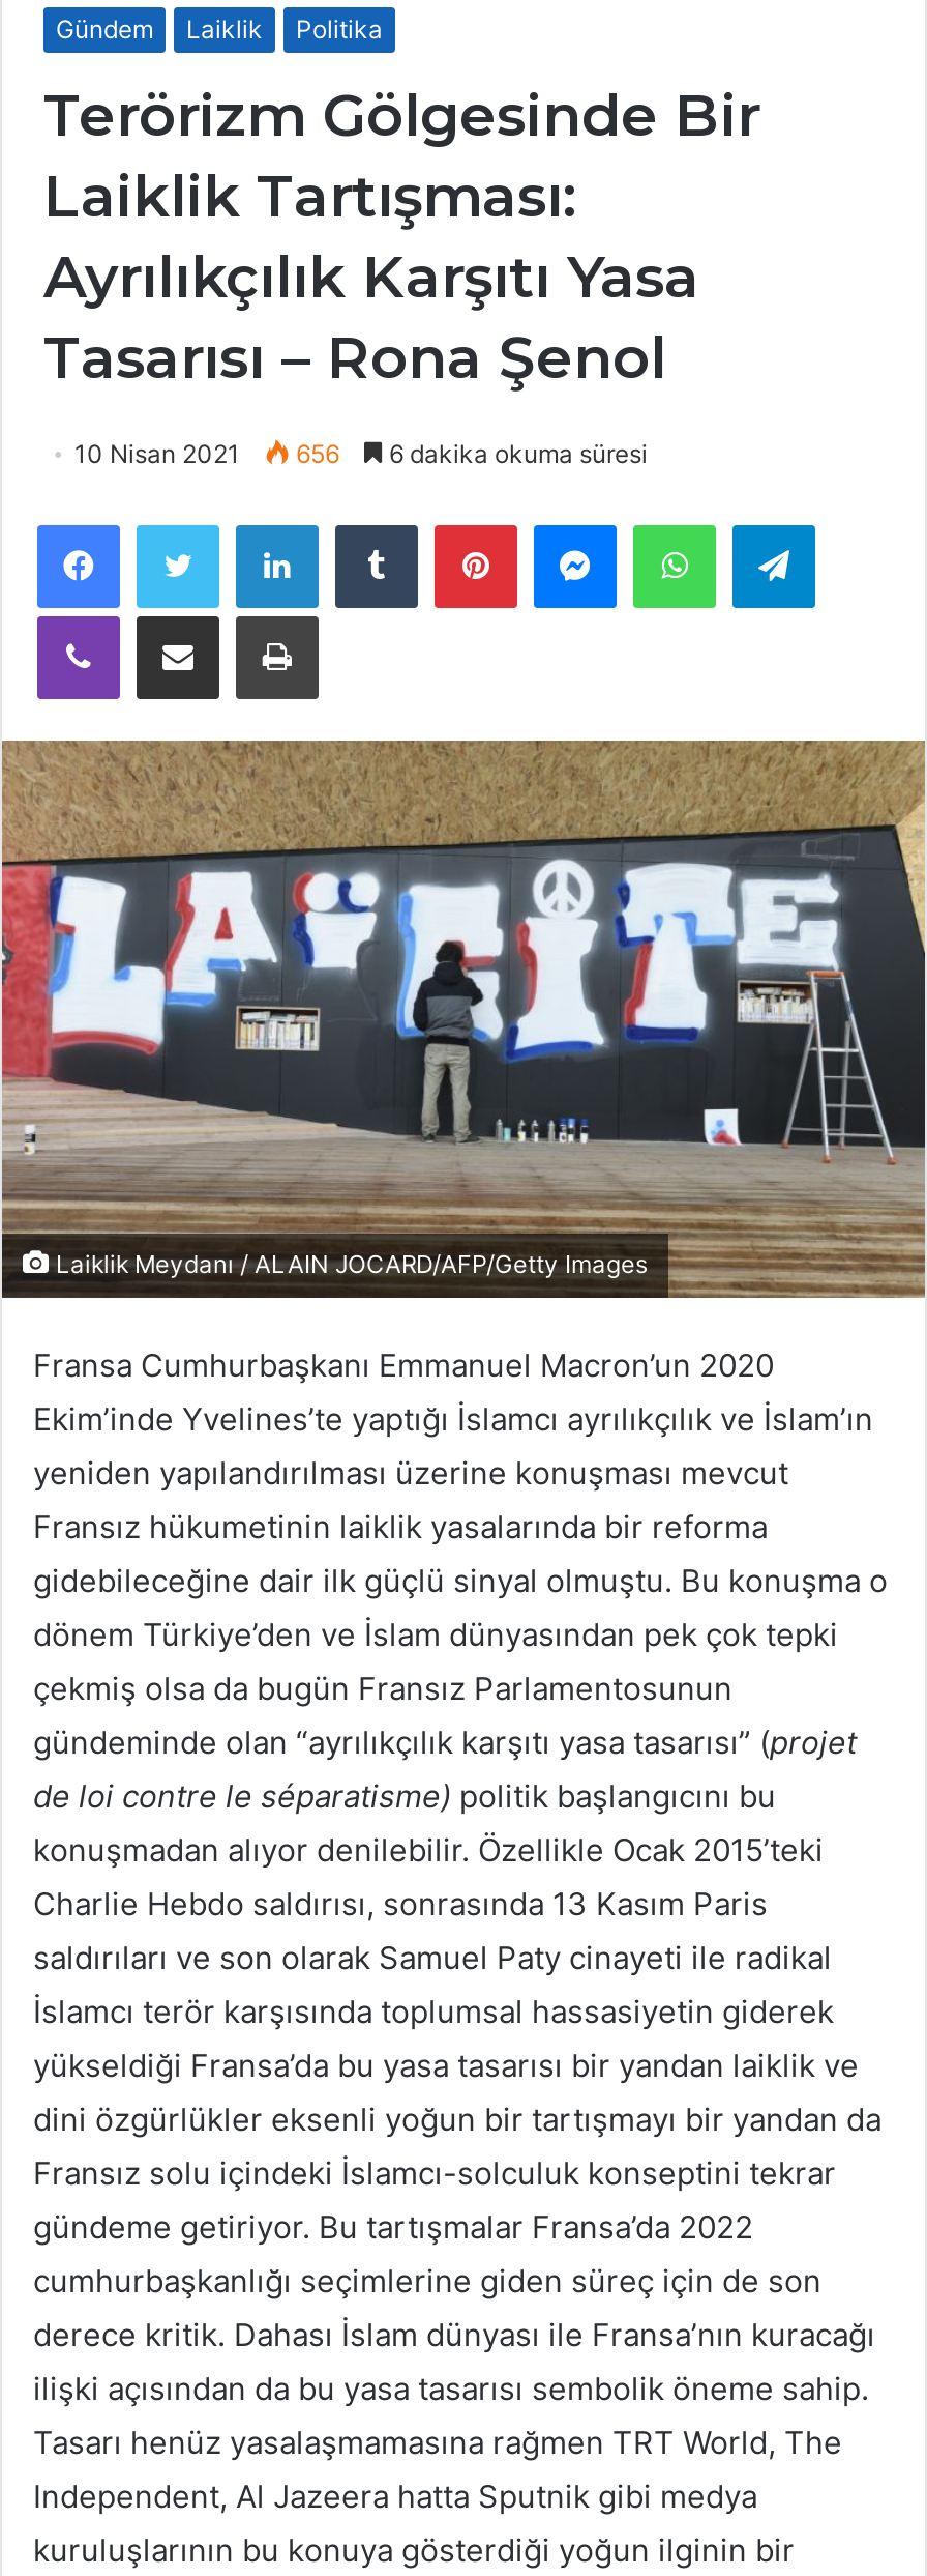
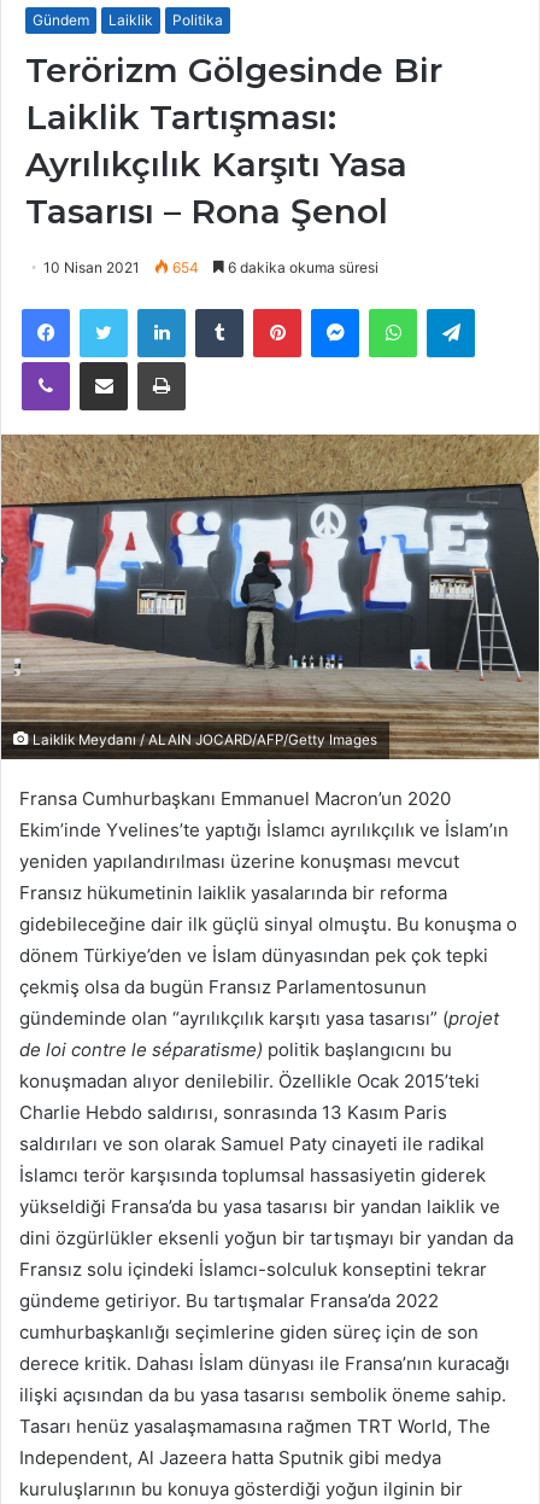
[74,438,648,469] 10 Nisan 2021 656 6 dakika okuma süresi -> [43,258,378,276] 10 Nisan 2021 654 6 dakika okuma süresi

